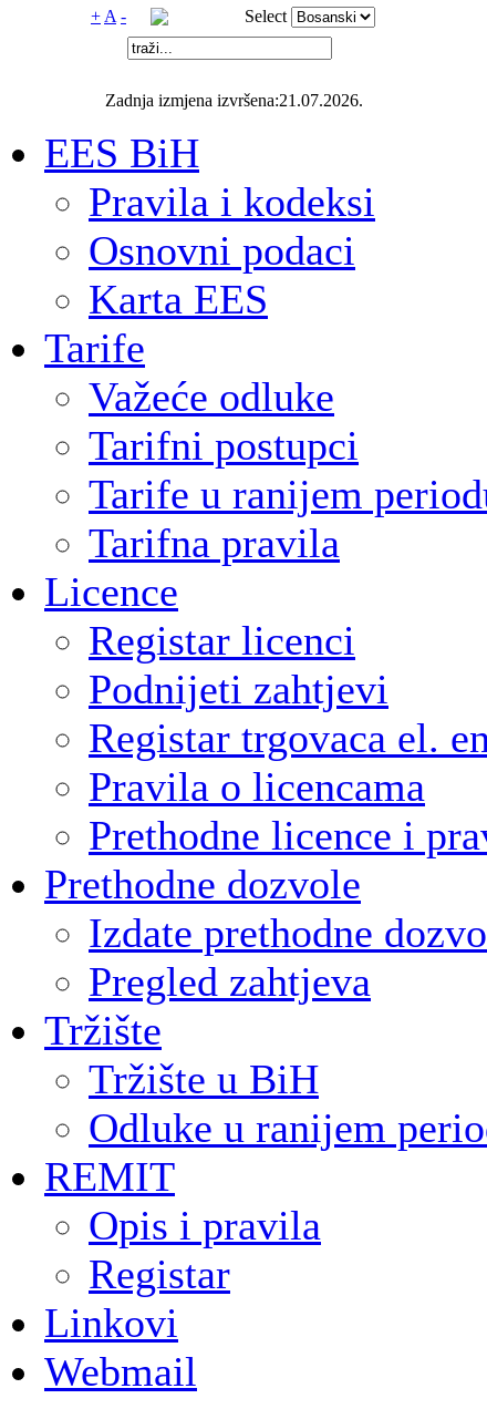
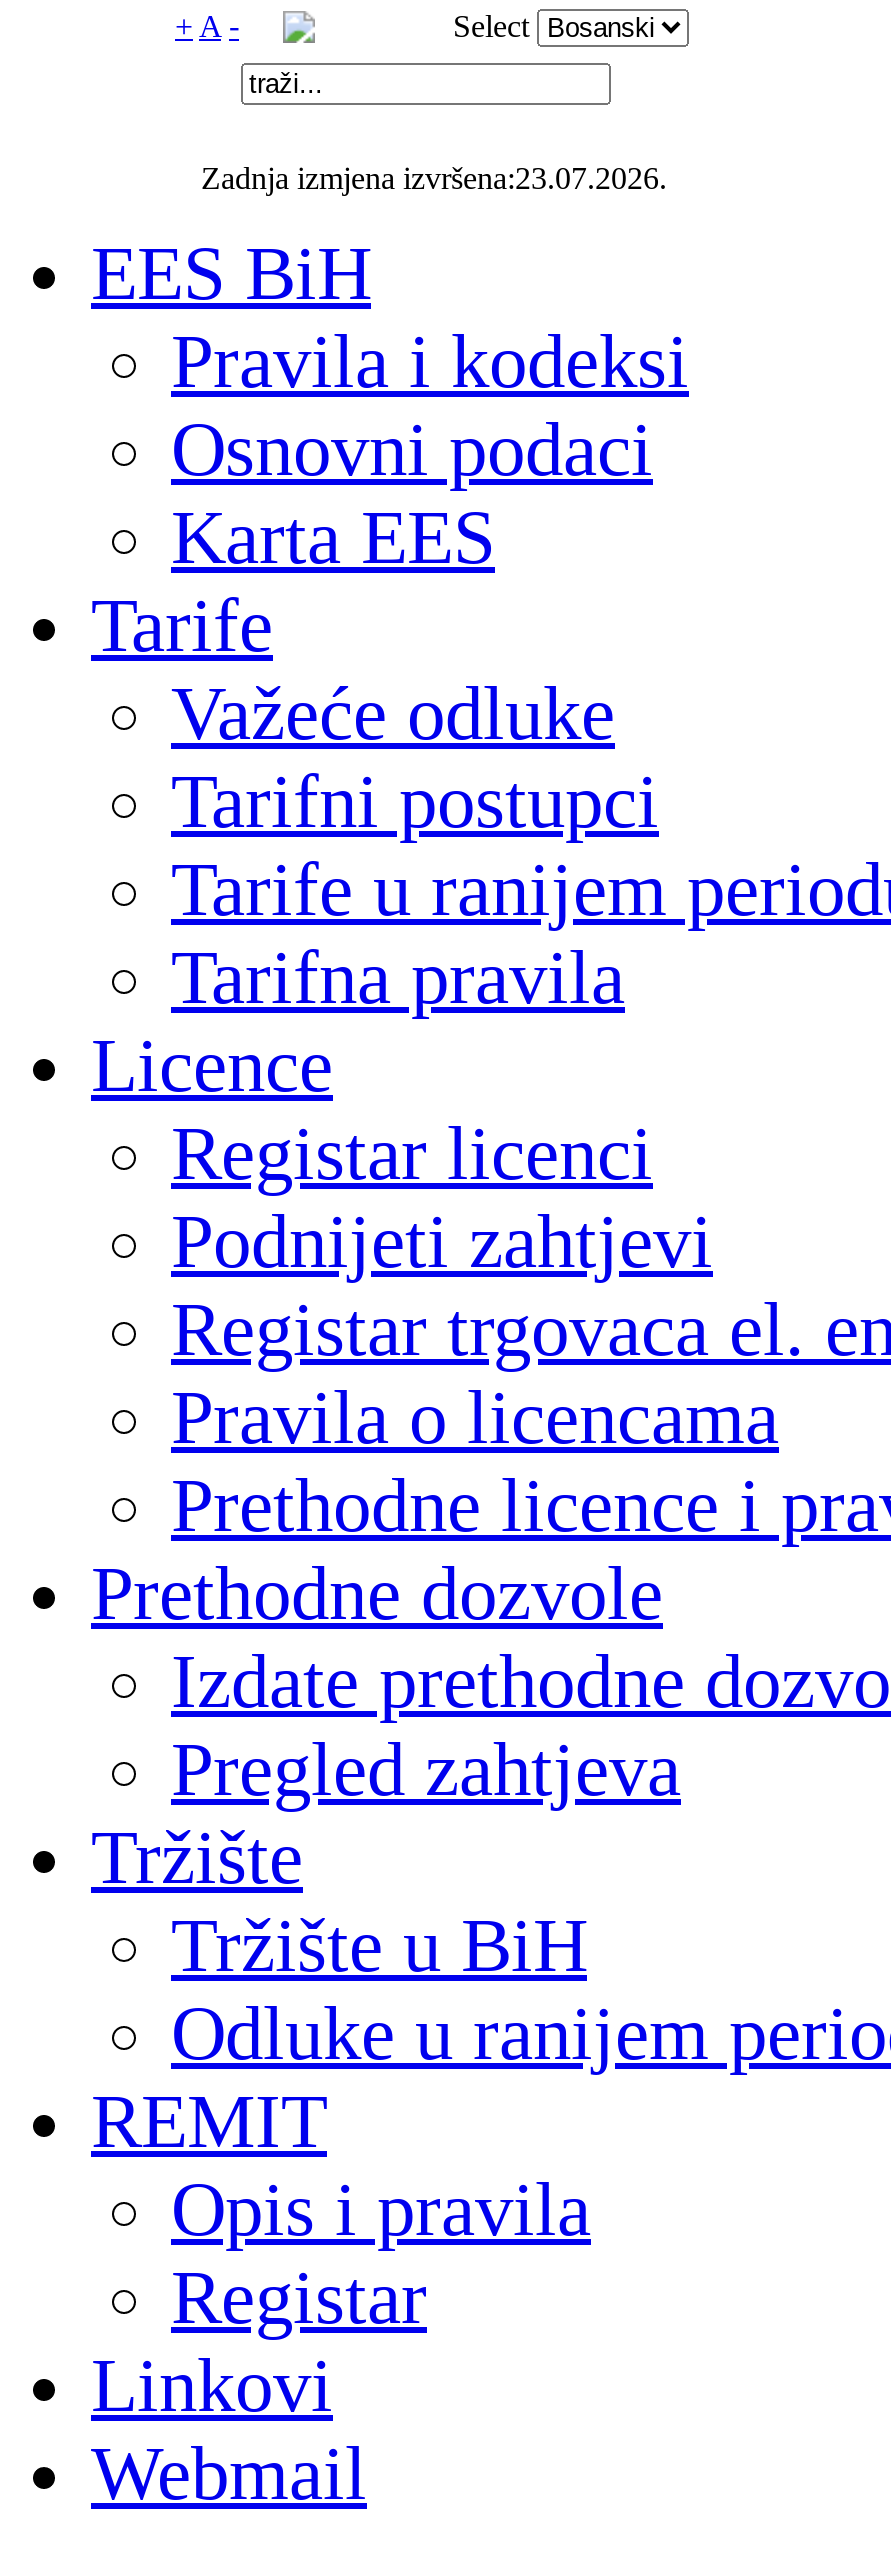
[105,91,363,110] Zadnja izmjena izvršena:21.07.2026. -> [201,161,667,195] Zadnja izmjena izvršena:23.07.2026.

